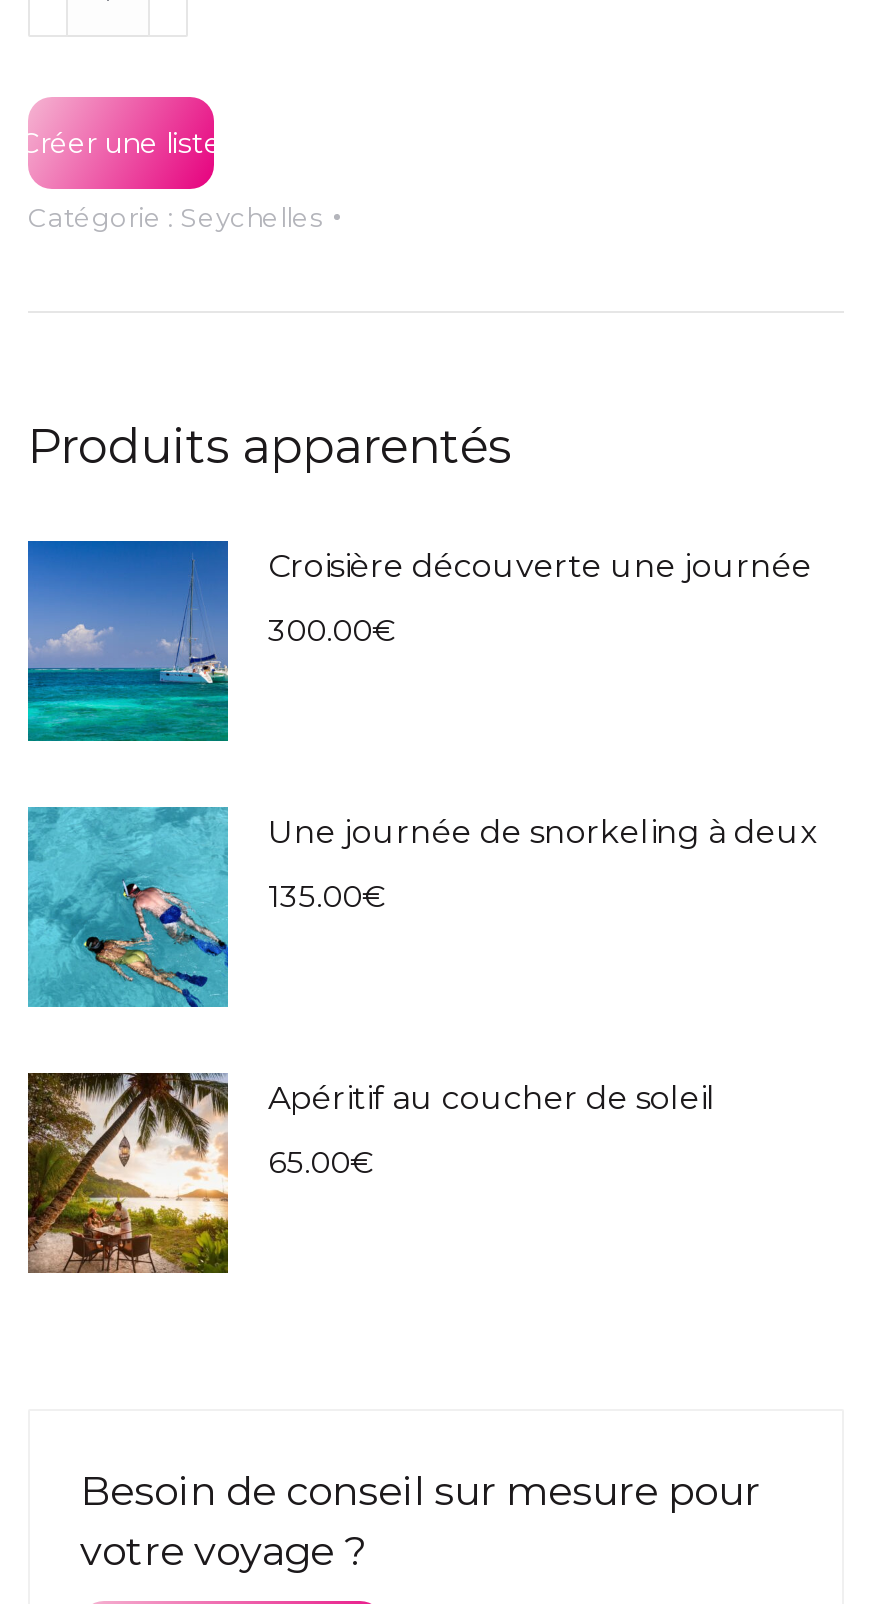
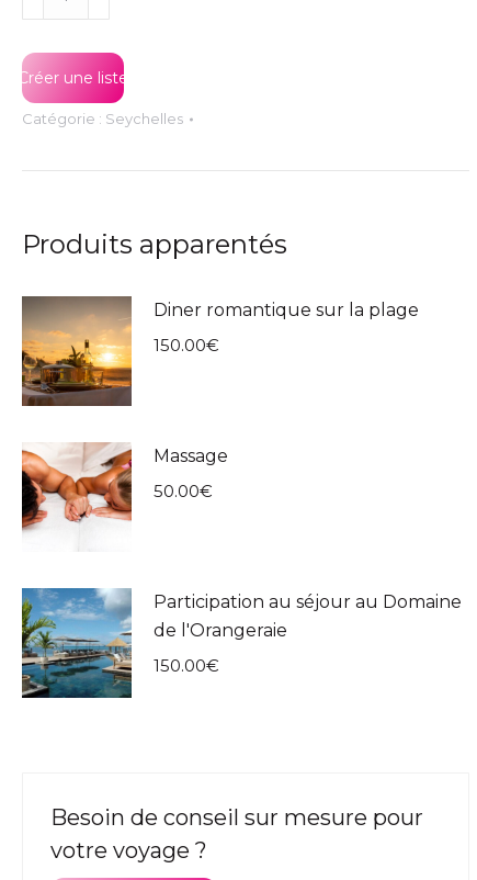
[26,538,812,744] [image] | Croisière découverte une journée -> [21,295,419,407] [image] | Diner romantique sur la plage
[268,611,396,649] 300.00€ -> [154,335,219,356] 150.00€
[26,804,818,1010] [image] | Une journée de snorkeling à deux -> [21,442,228,553] [image] | Massage
[268,877,386,915] 135.00€ -> [154,481,213,502] 50.00€
[26,1070,716,1276] [image] | Apéritif au coucher de soleil -> [21,587,462,699] [image] | Participation au séjour au Domaine | de l'Orangeraie
[268,1143,374,1181] 65.00€ -> [154,655,219,676] 150.00€

